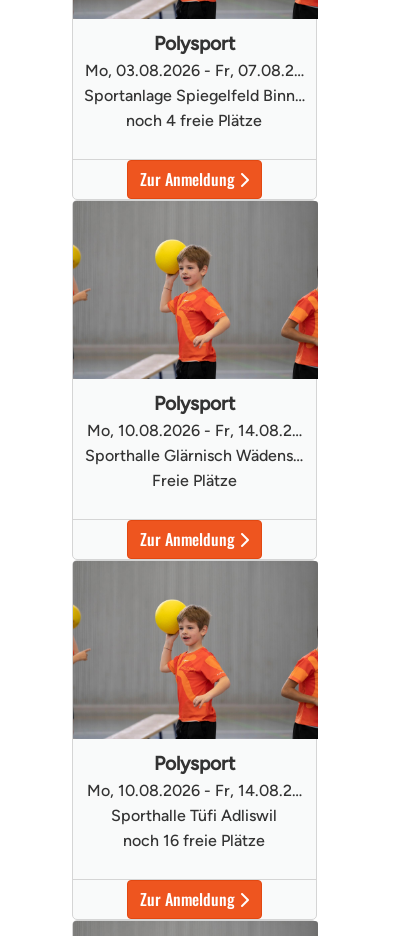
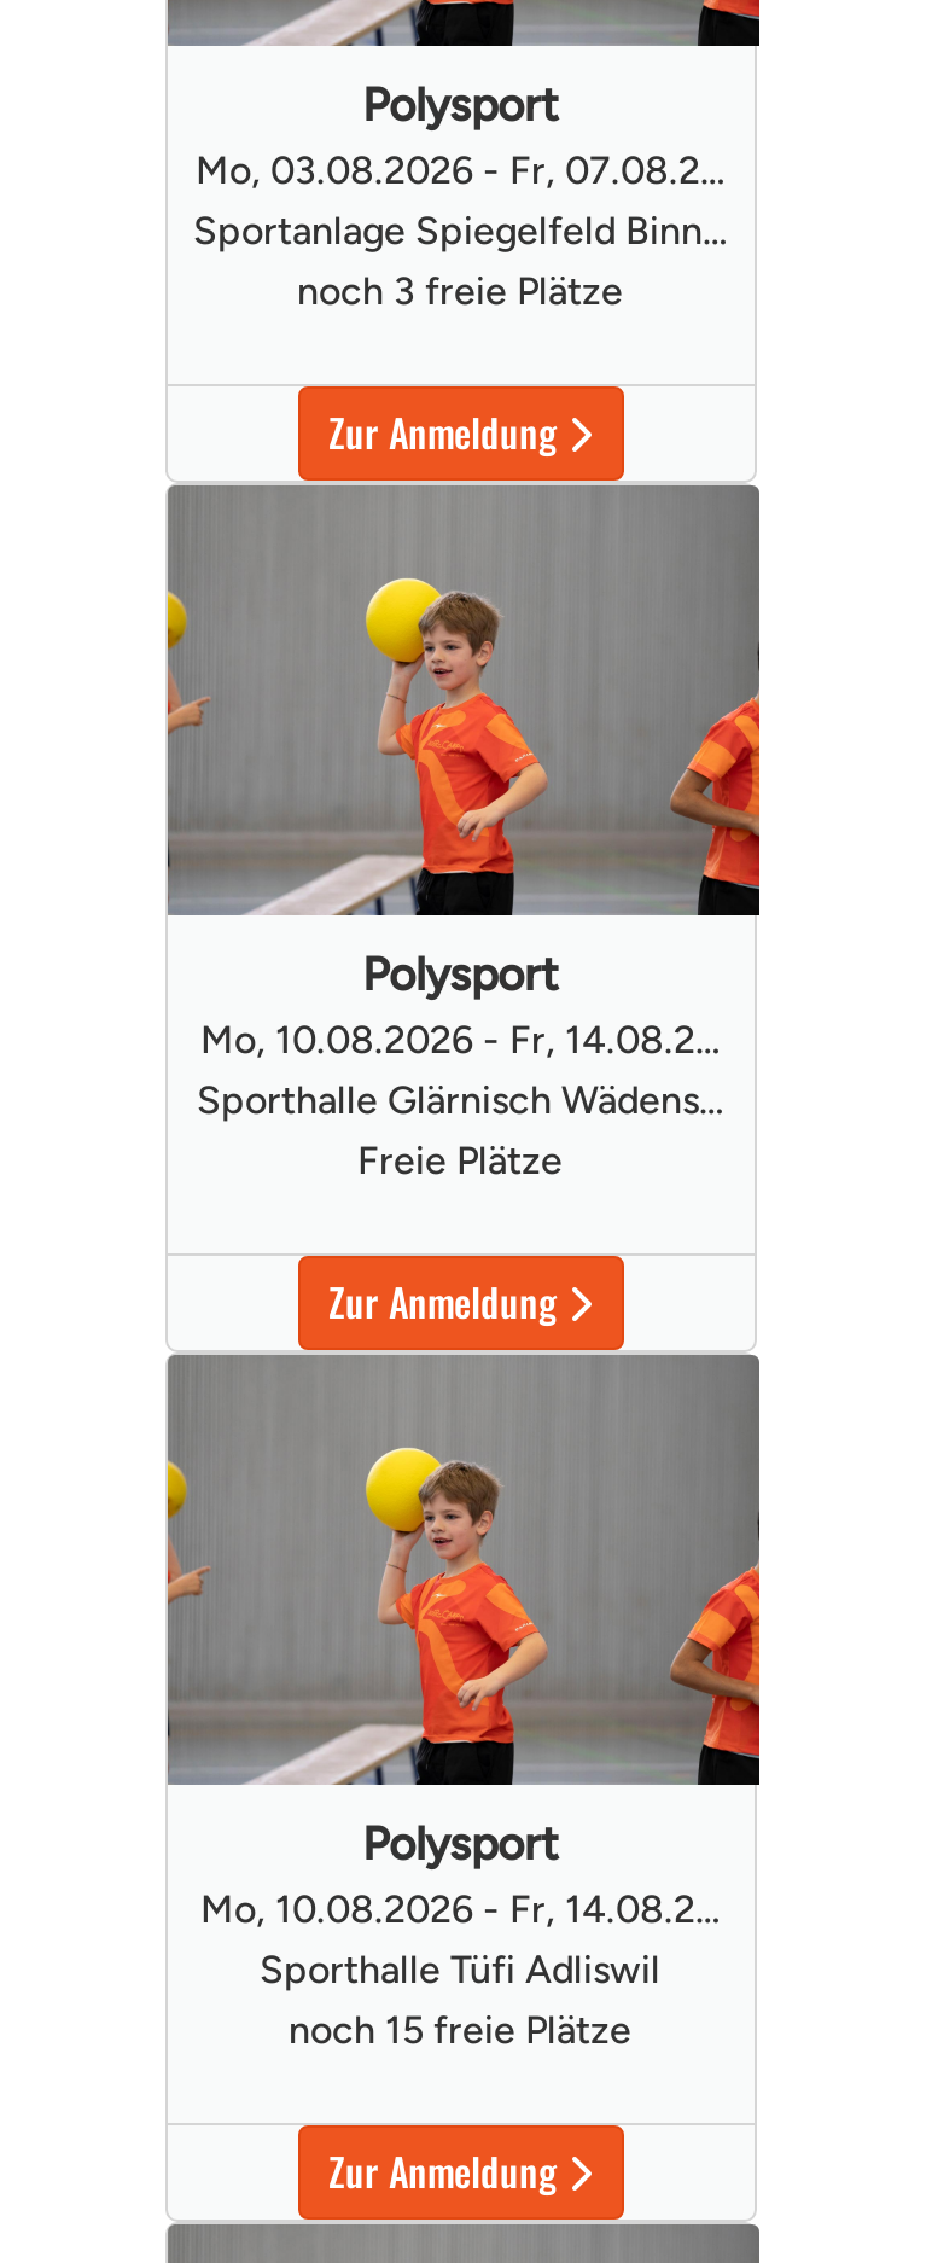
[126,111,262,130] noch 4 freie Plätze -> [297,268,623,314] noch 3 freie Plätze
[123,831,265,850] noch 16 freie Plätze -> [289,2007,631,2053] noch 15 freie Plätze

